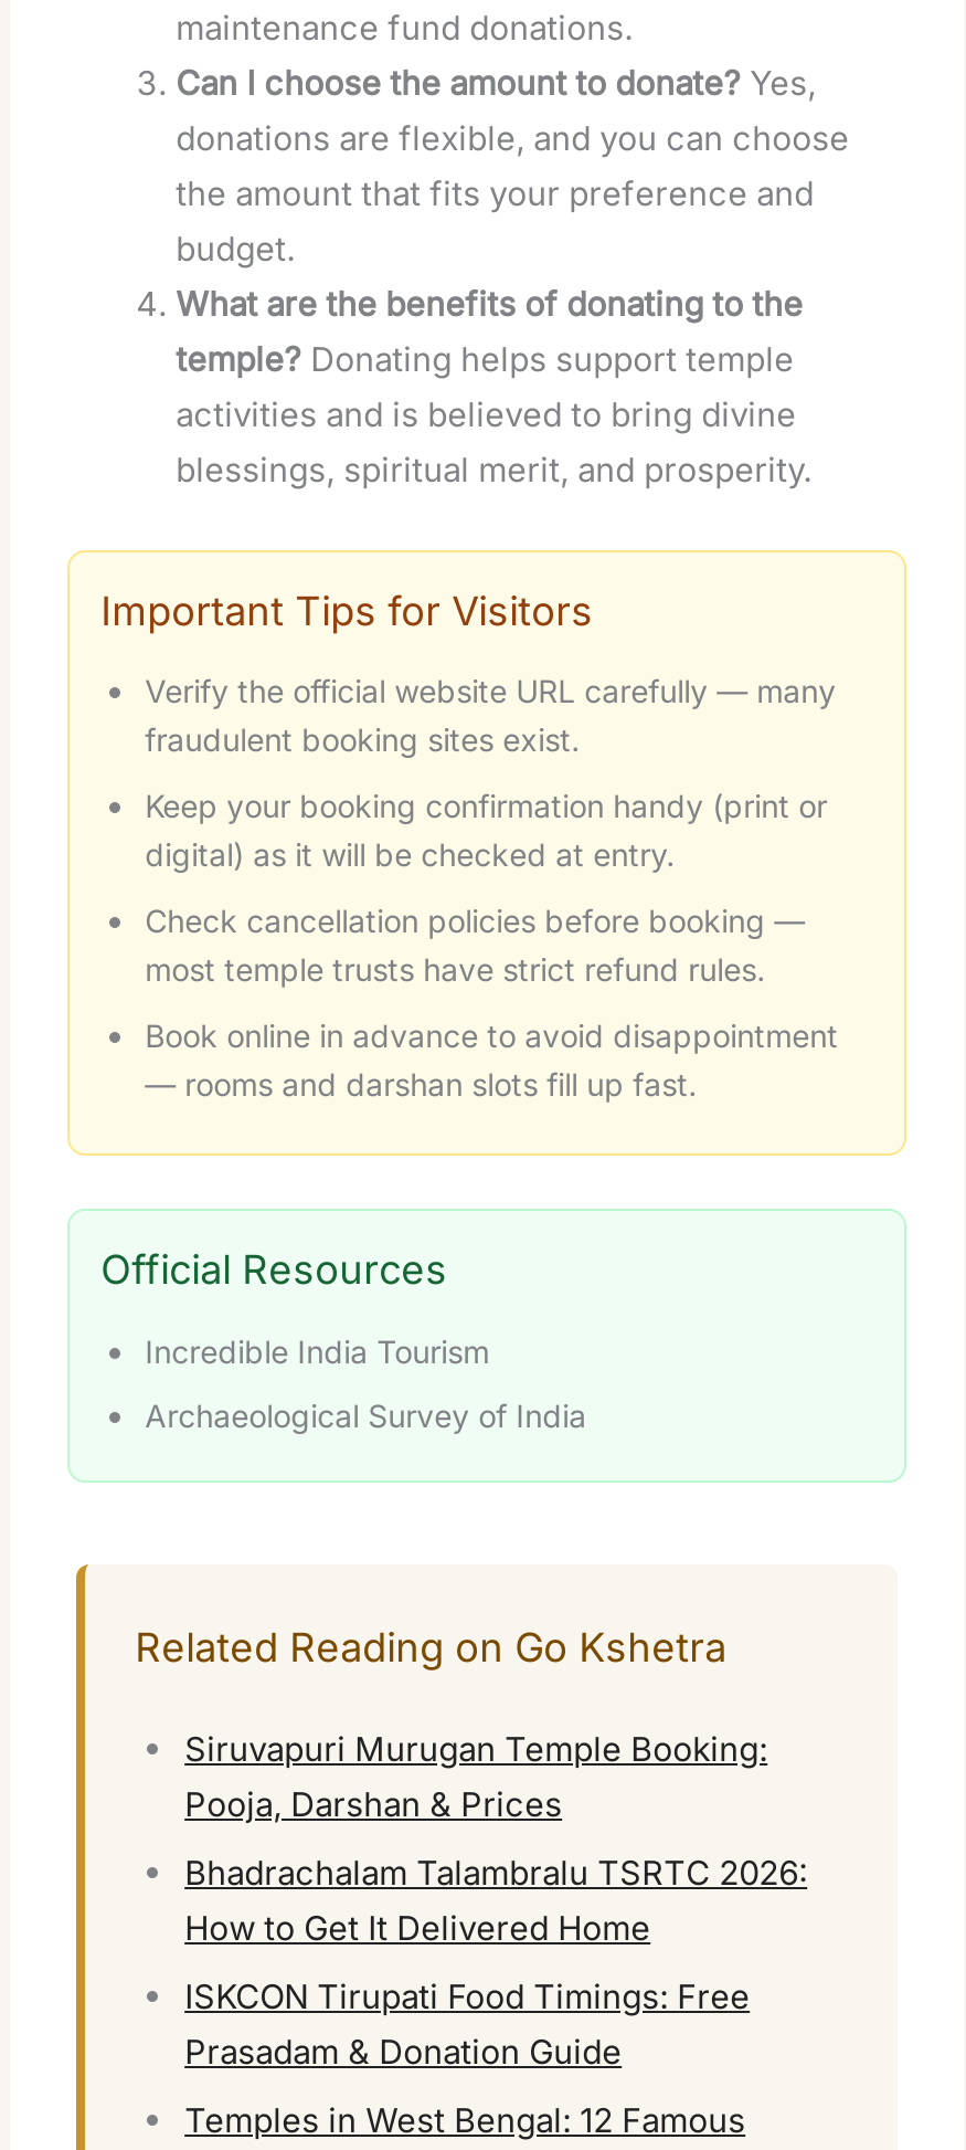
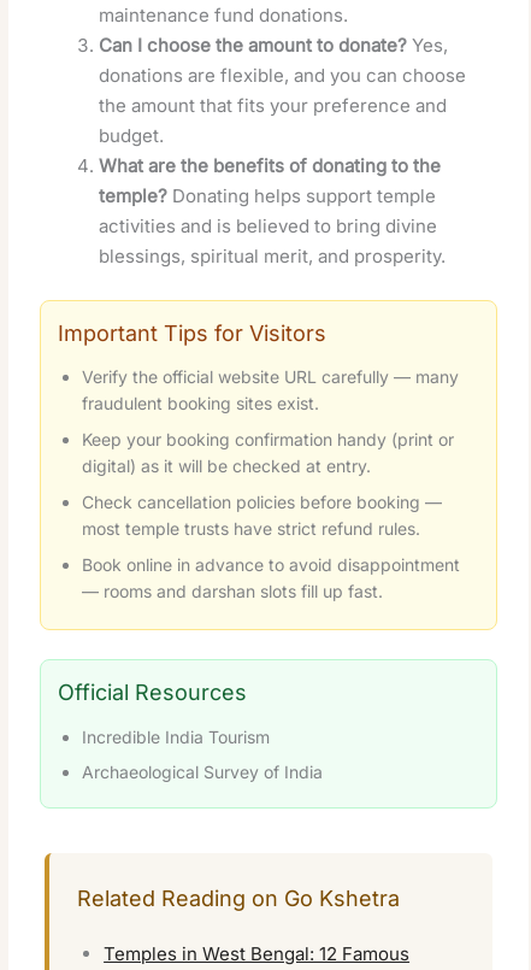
[185,1728,807,2072] Siruvapuri Murugan Temple Booking: | Pooja, Darshan & Prices | Bhadrachalam Talambralu TSRTC 2026: | How to Get It Delivered Home | ISKCON Tirupati Food Timings: Free | Prasadam & Donation Guide -> none

